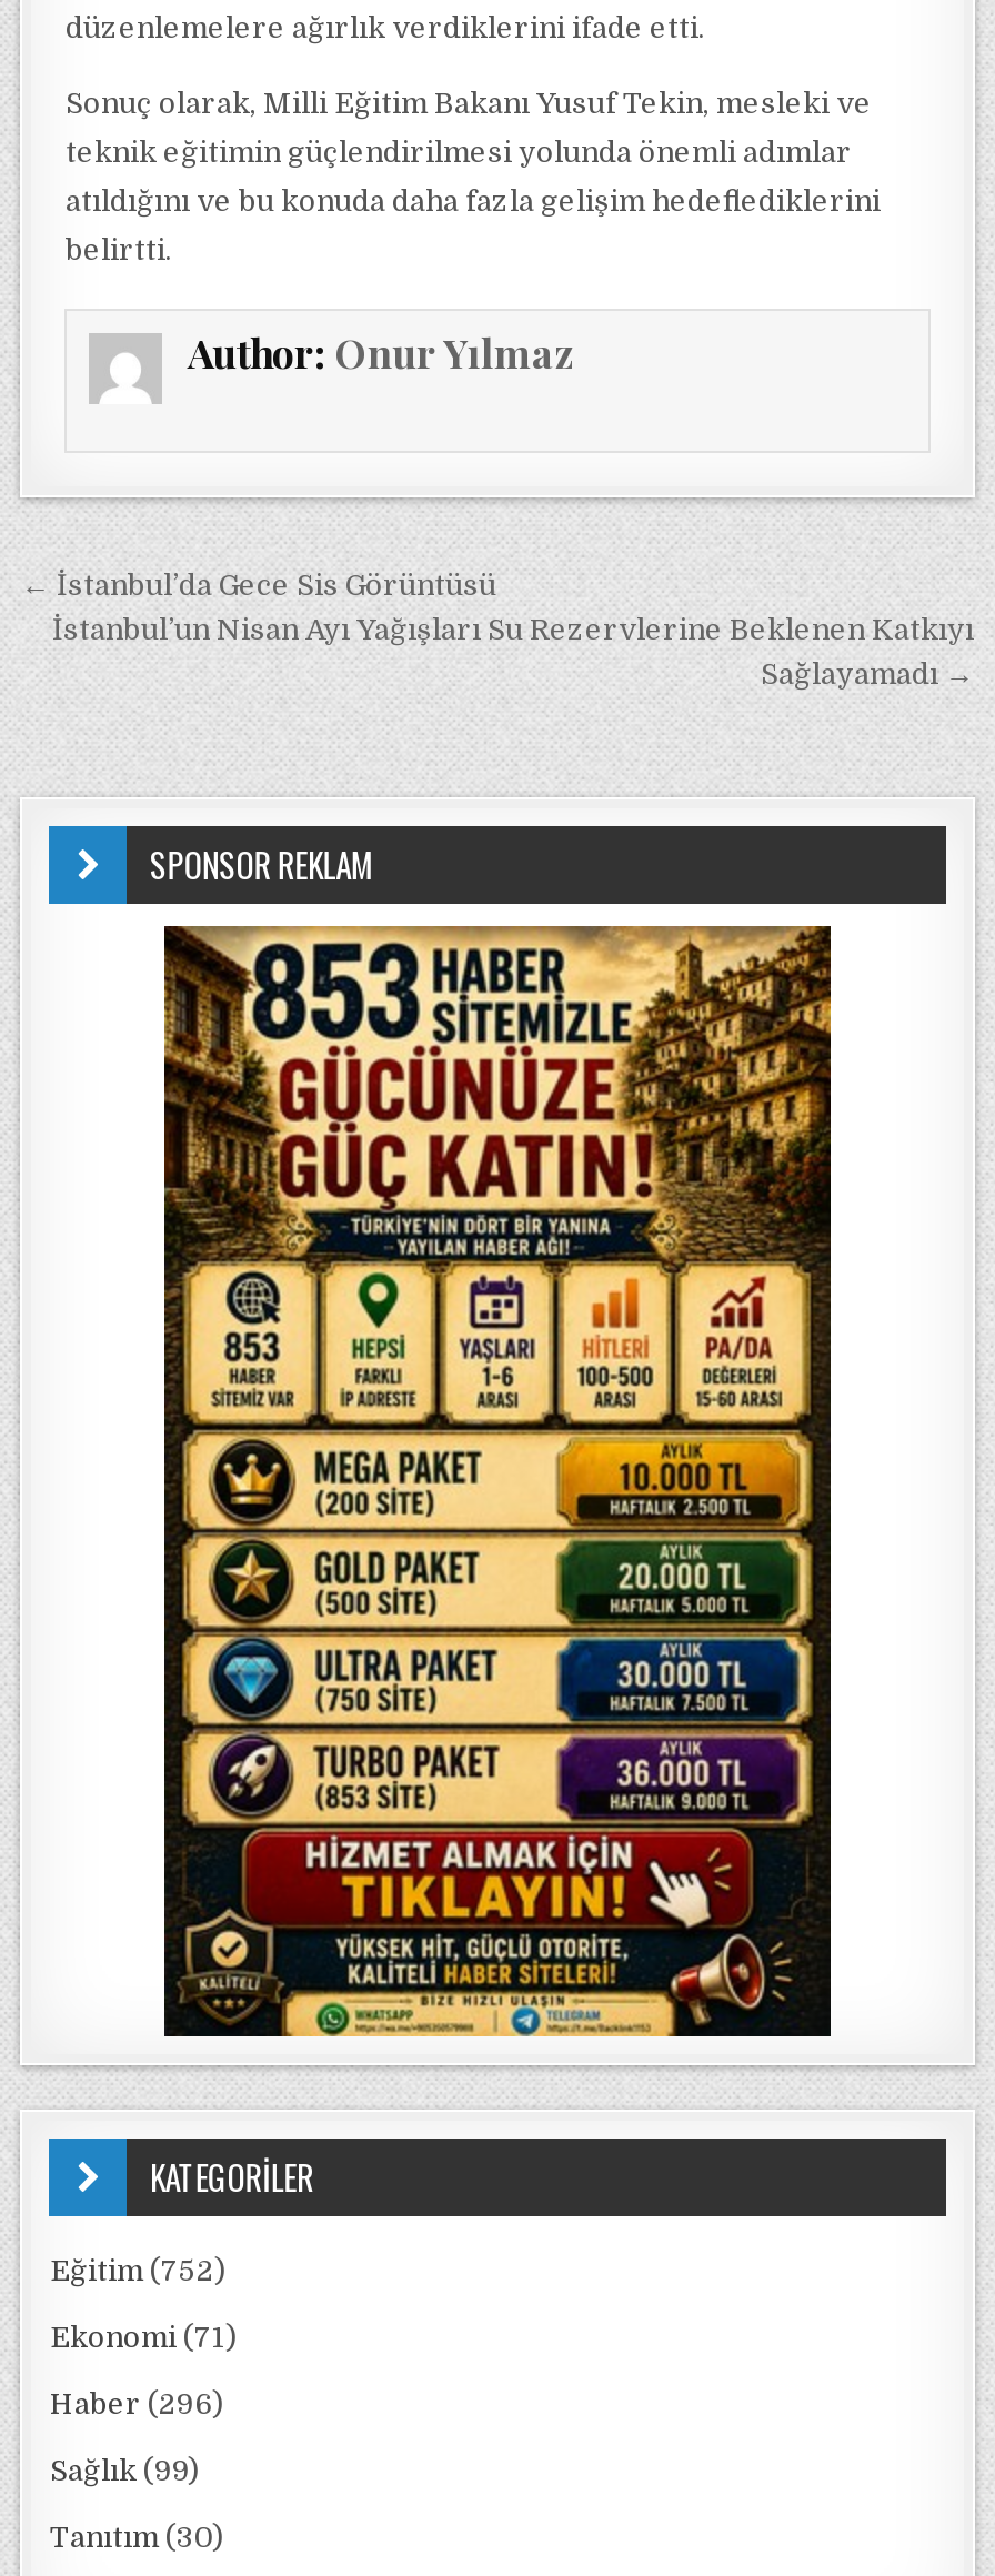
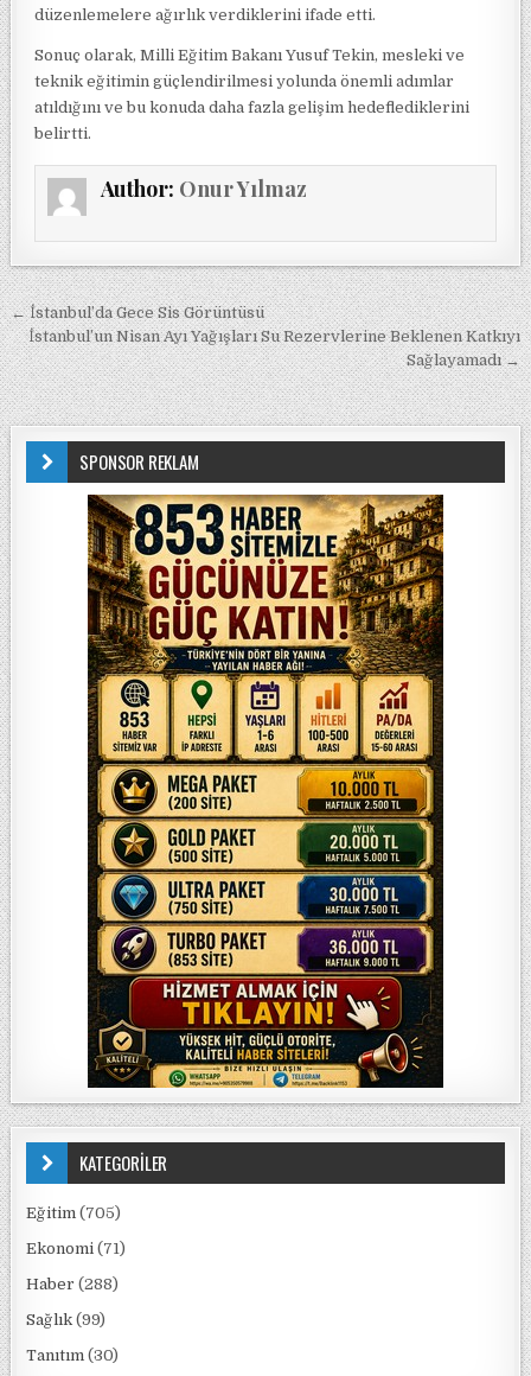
[50,2254,225,2287] Eğitim (752) -> [27,1204,121,1222] Eğitim (705)
[50,2387,223,2421] Haber (296) -> [27,1275,119,1293] Haber (288)

